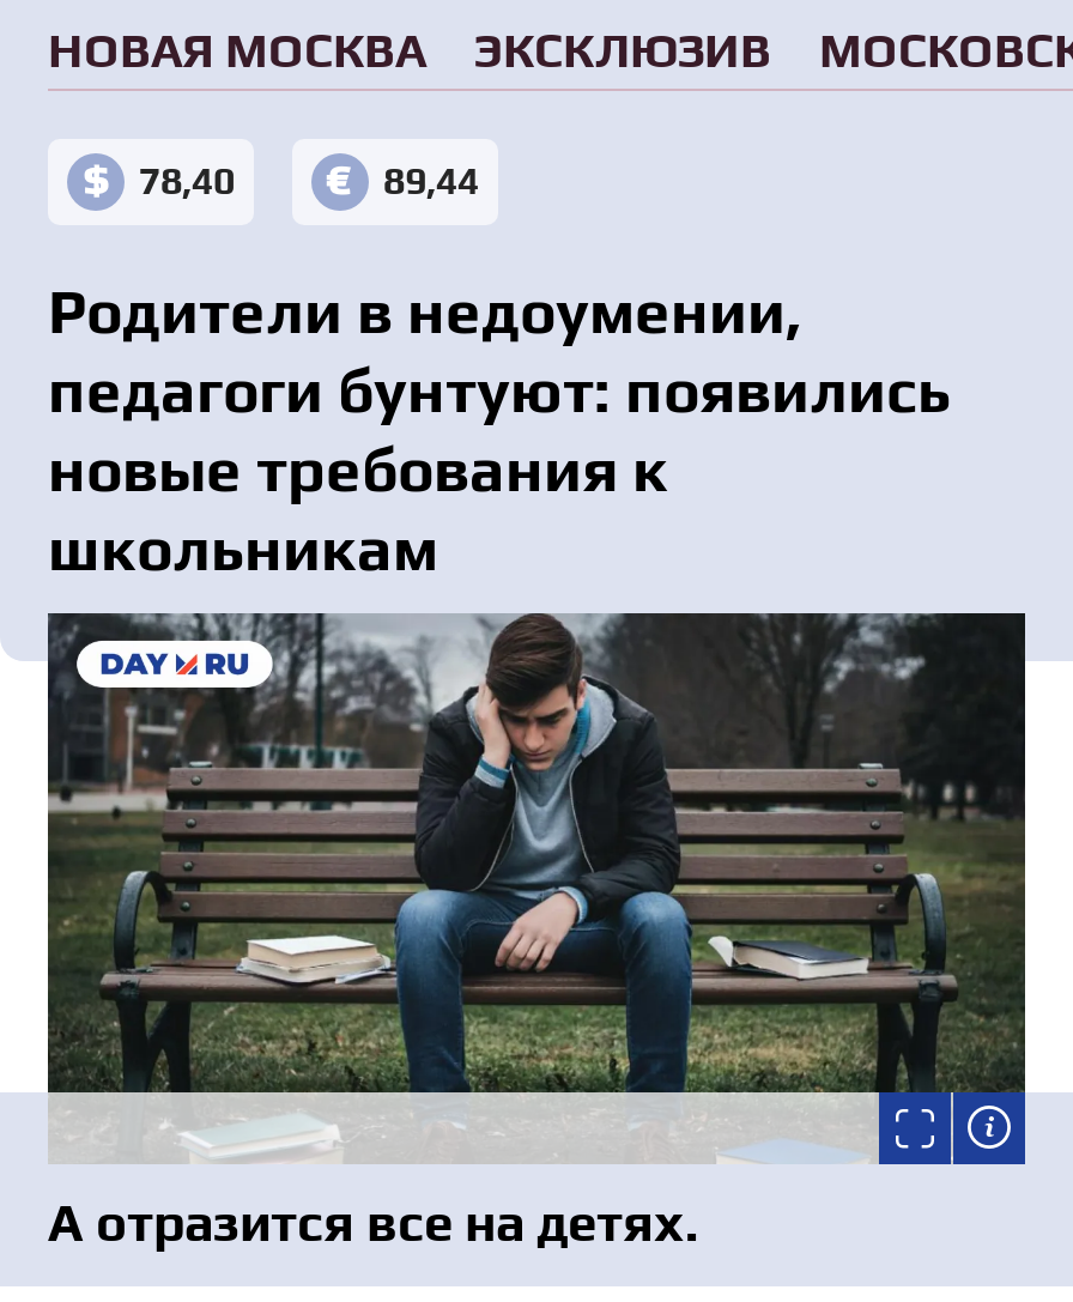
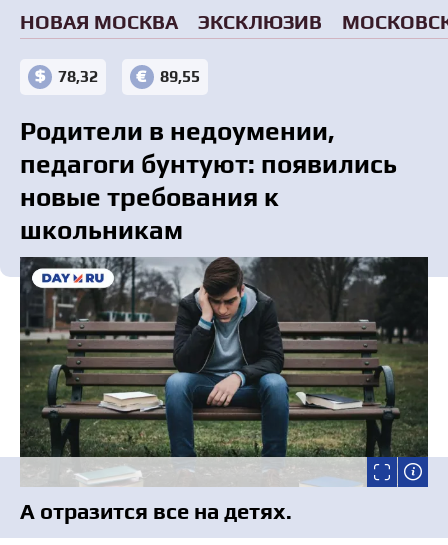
[139,158,235,204] 78,40 -> [58,67,98,86] 78,32
[383,158,479,204] 89,44 -> [160,67,200,86] 89,55

